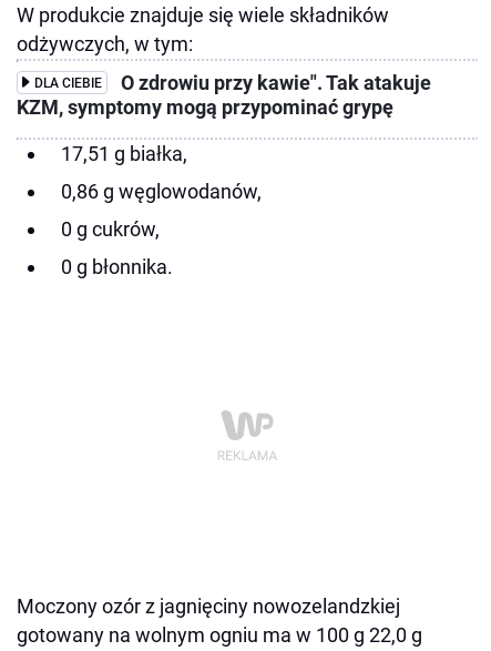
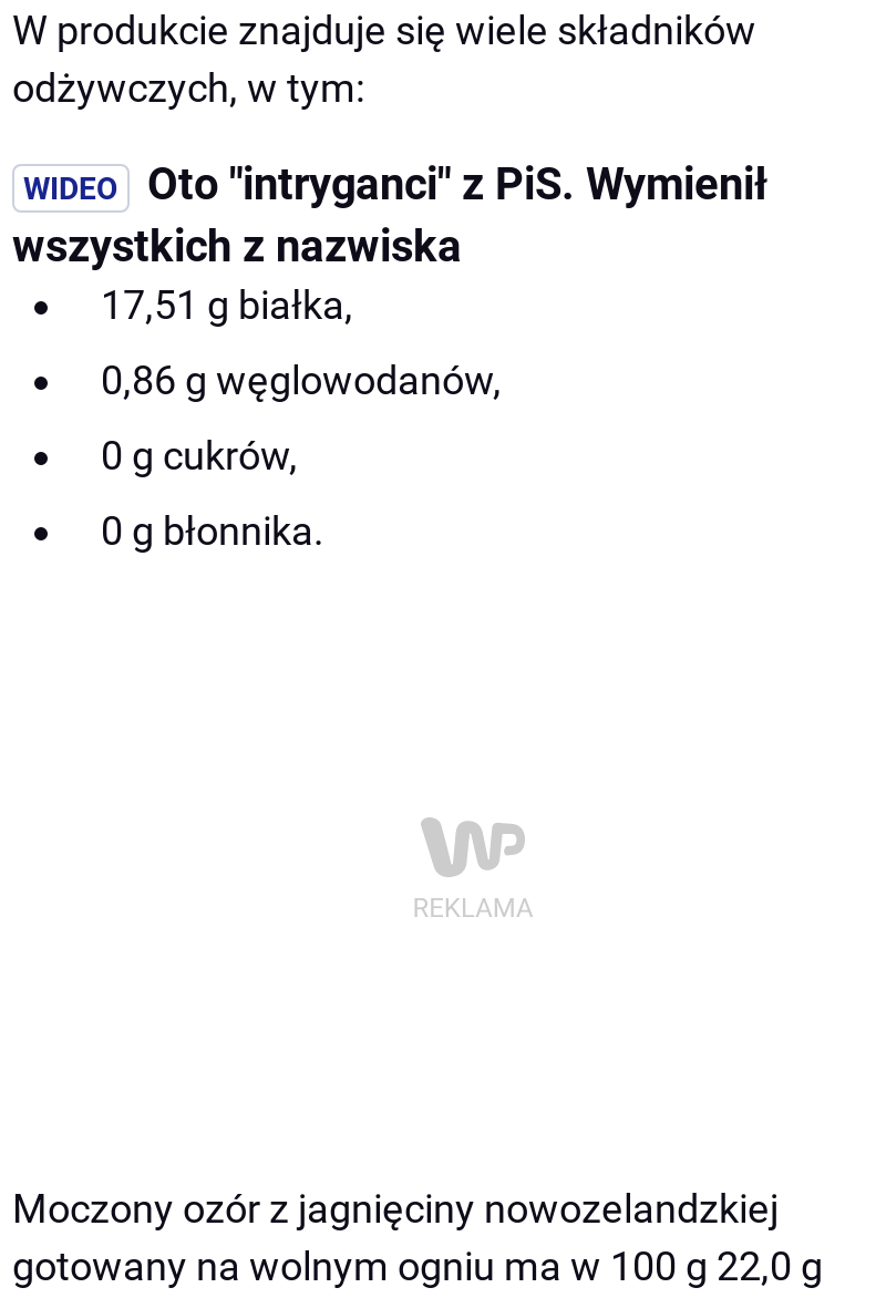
[17,72,431,118] DLA CIEBIE | O zdrowiu przy kawie". Tak atakuje | KZM, symptomy mogą przypominać grypę -> [12,157,767,273] Oto "intryganci" z PiS. Wymienił | wszystkich z nazwiska

